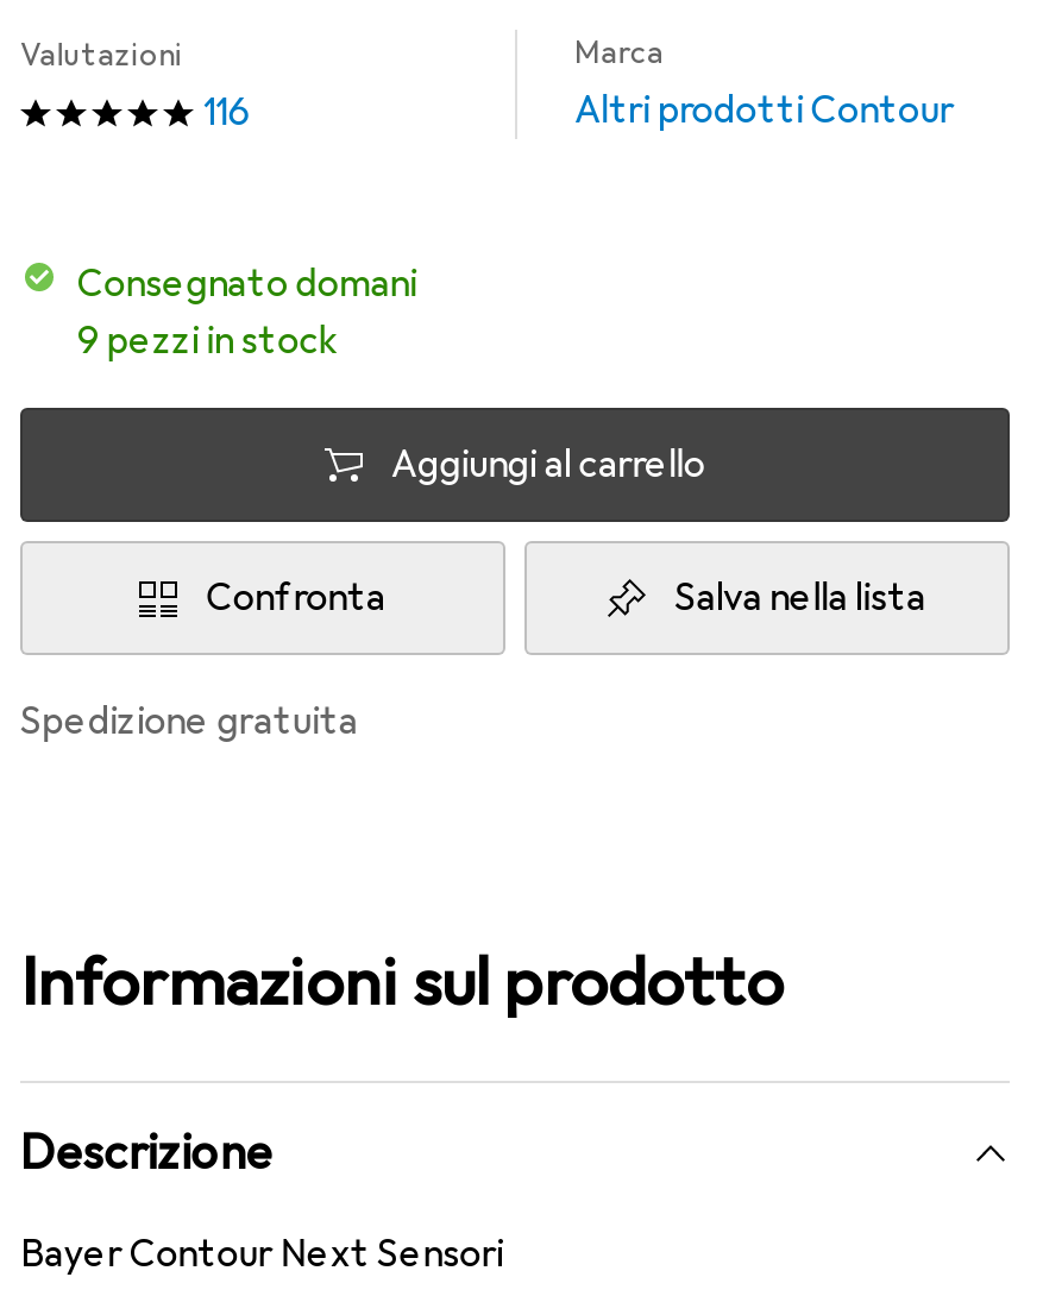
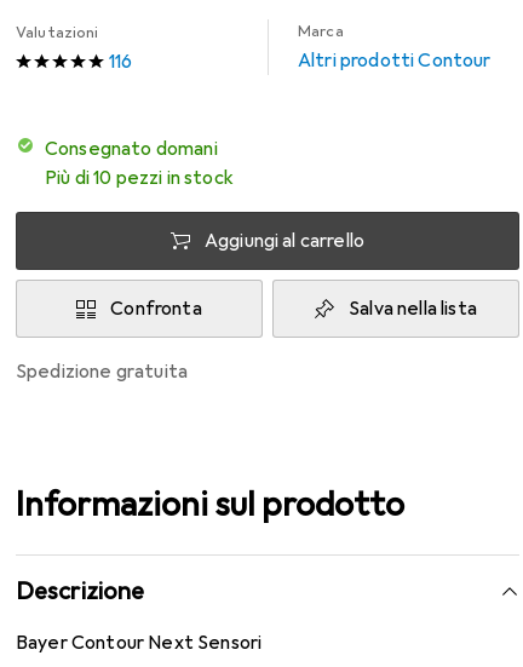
[77,317,338,365] 9 pezzi in stock -> [45,166,233,190] Più di 10 pezzi in stock

